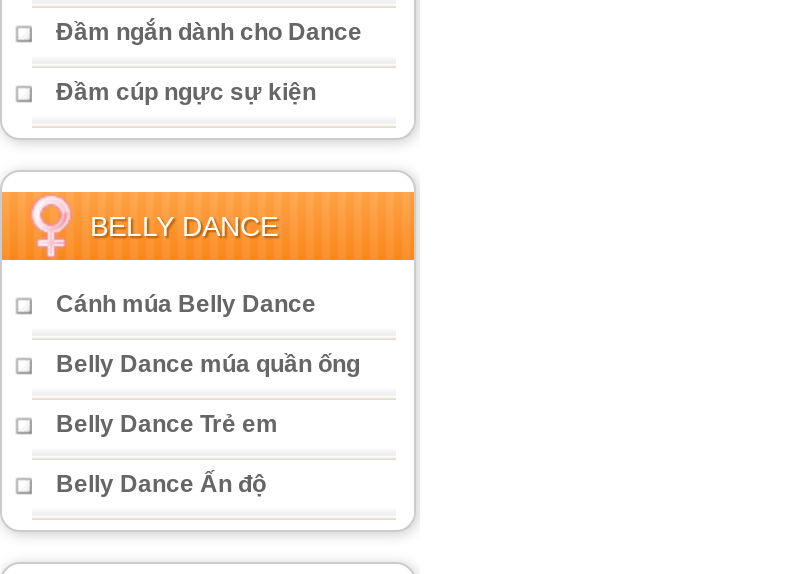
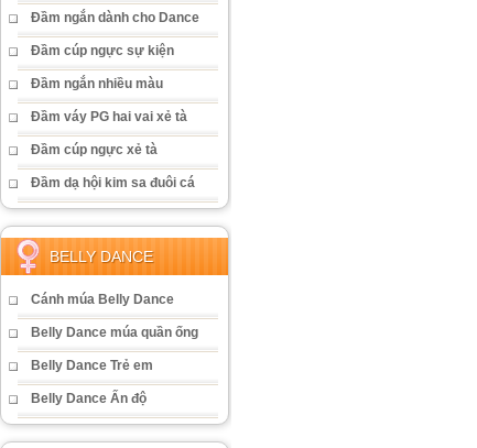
none -> [31,76,195,190] Đầm ngắn nhiều màu | Đầm váy PG hai vai xẻ tà | Đầm cúp ngực xẻ tà | Đầm dạ hội kim sa đuôi cá

